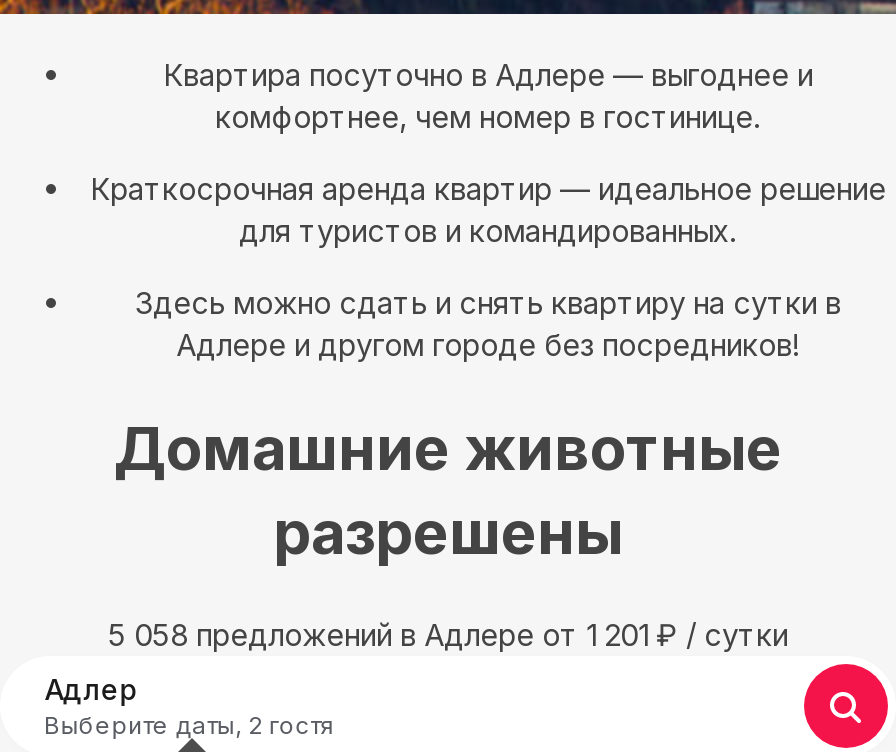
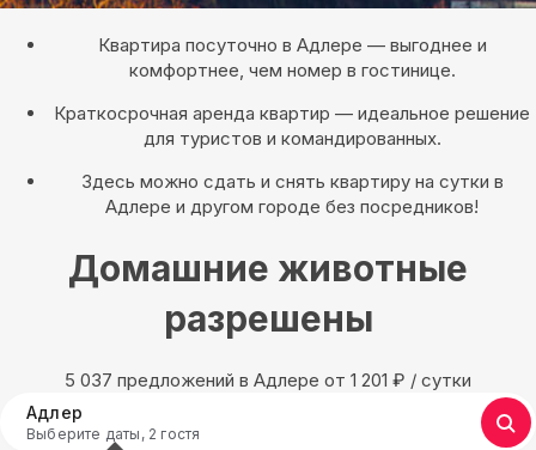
[108,616,788,654] 5 058 предложений в Адлере oт 1 201 ₽ / сутки -> [65,369,471,392] 5 037 предложений в Адлере oт 1 201 ₽ / сутки

